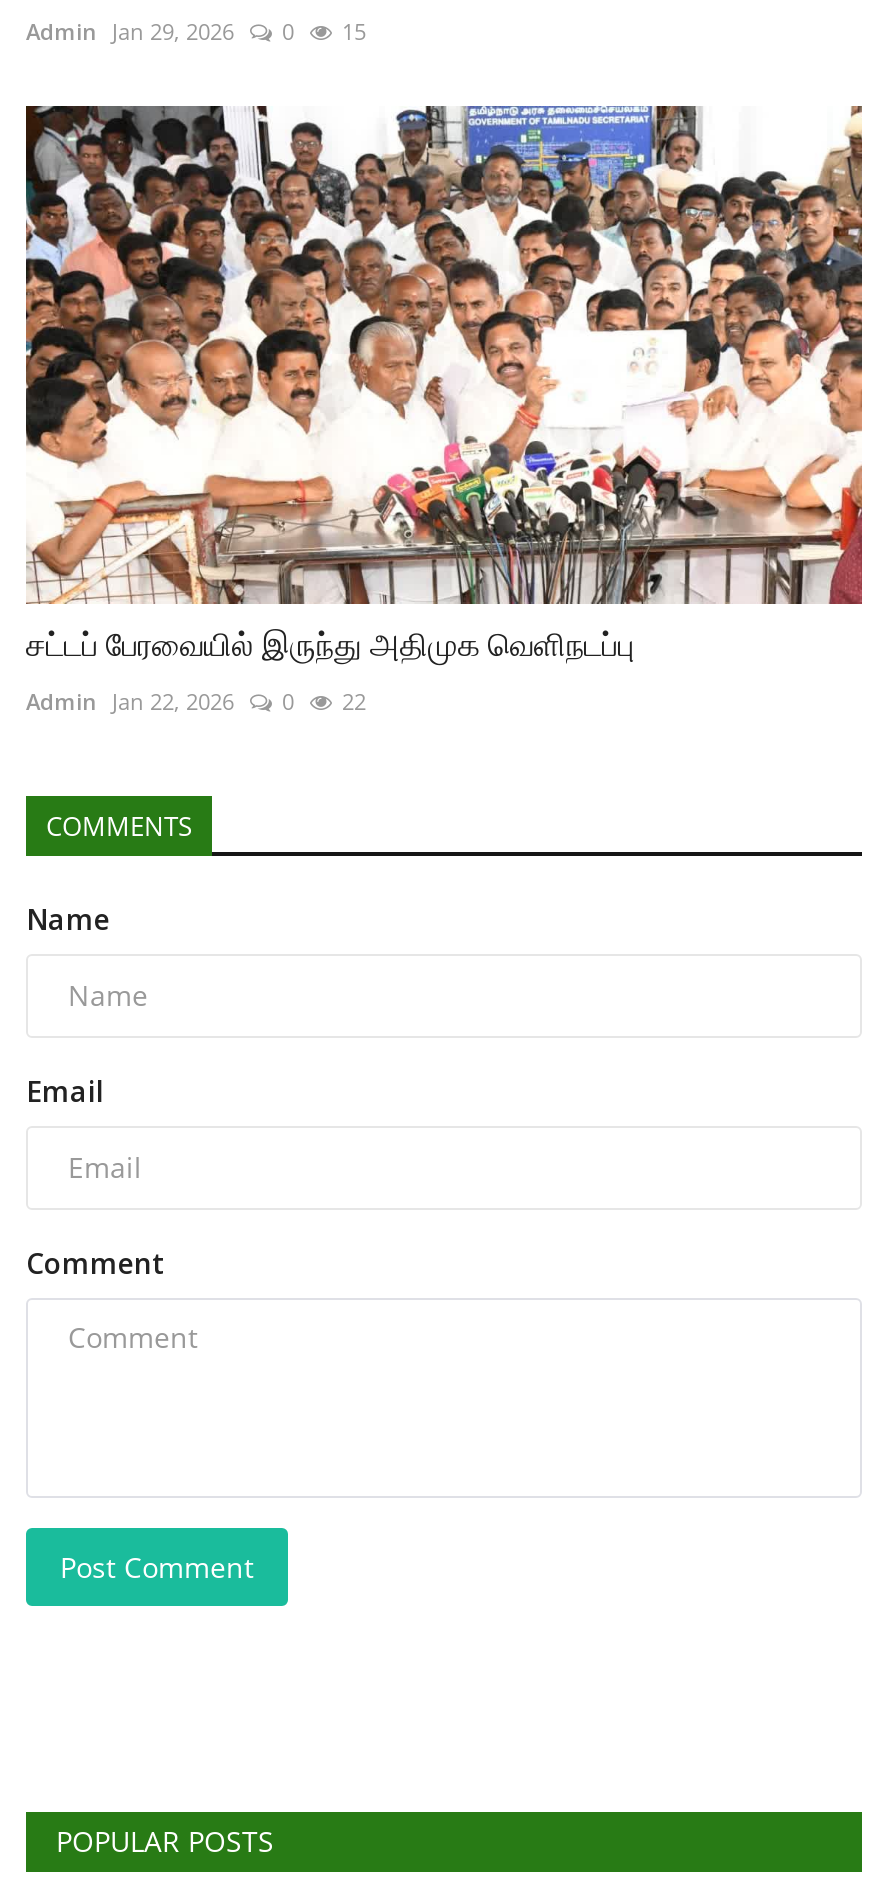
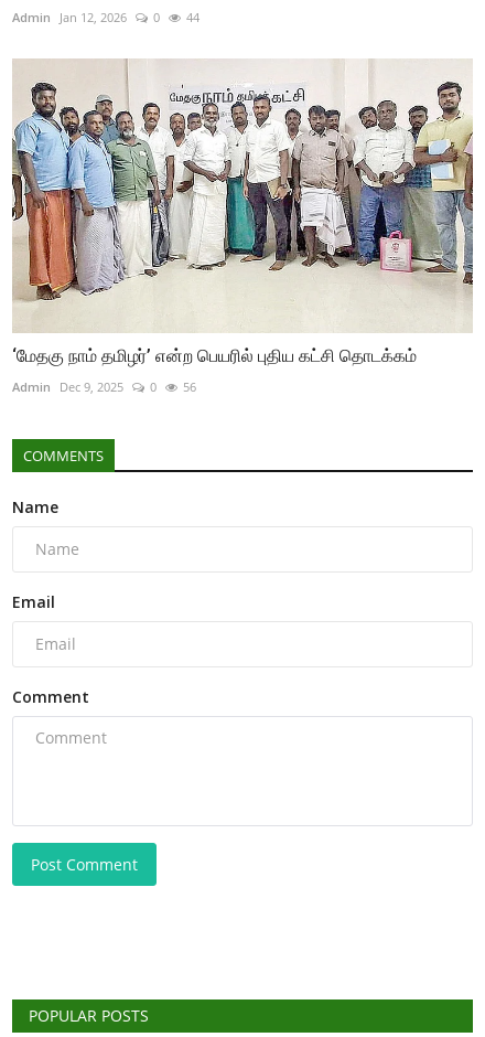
[26,17,234,47] Admin Jan 29, 2026 -> [12,9,127,26] Admin Jan 12, 2026
[342,17,366,47] 15 -> [186,9,200,26] 44
[24,104,864,664] [image] | சட்டப் பேரவையில் இருந்து அதிமுக வெளிநடப்பு -> [11,58,474,366] [image] | ‘மேதகு நாம் தமிழர்’ என்ற பெயரில் புதிய கட்சி தொடக்கம்
[26,686,234,716] Admin Jan 22, 2026 -> [12,378,123,395] Admin Dec 9, 2025
[342,686,366,716] 22 -> [183,378,196,395] 56

